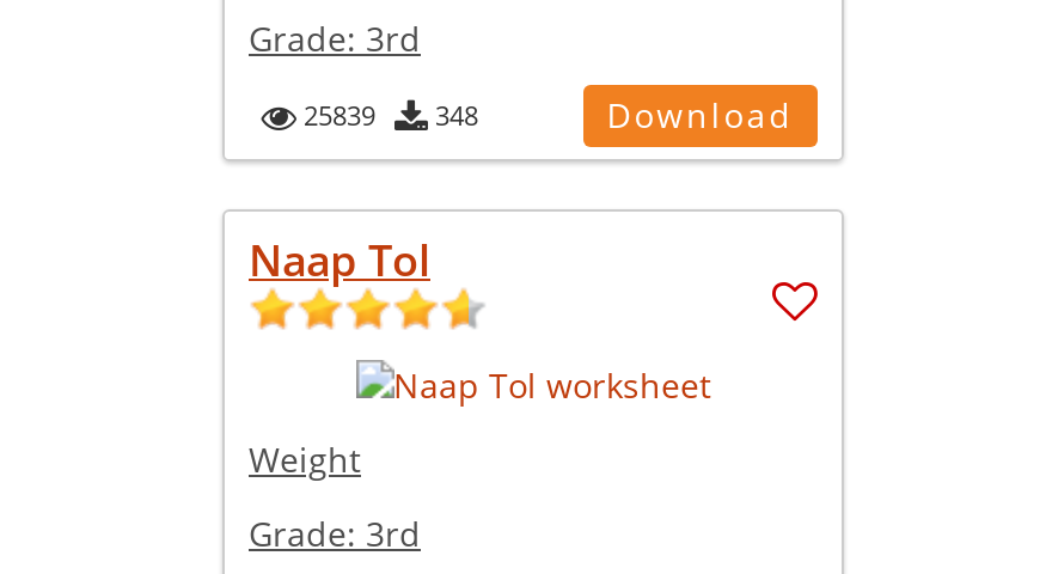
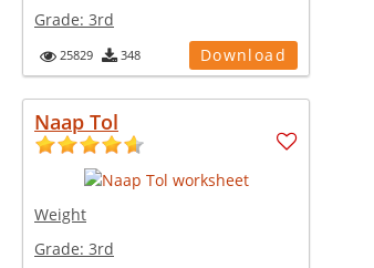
[304,96,478,132] 25839 348 -> [60,46,141,63] 25829 348

